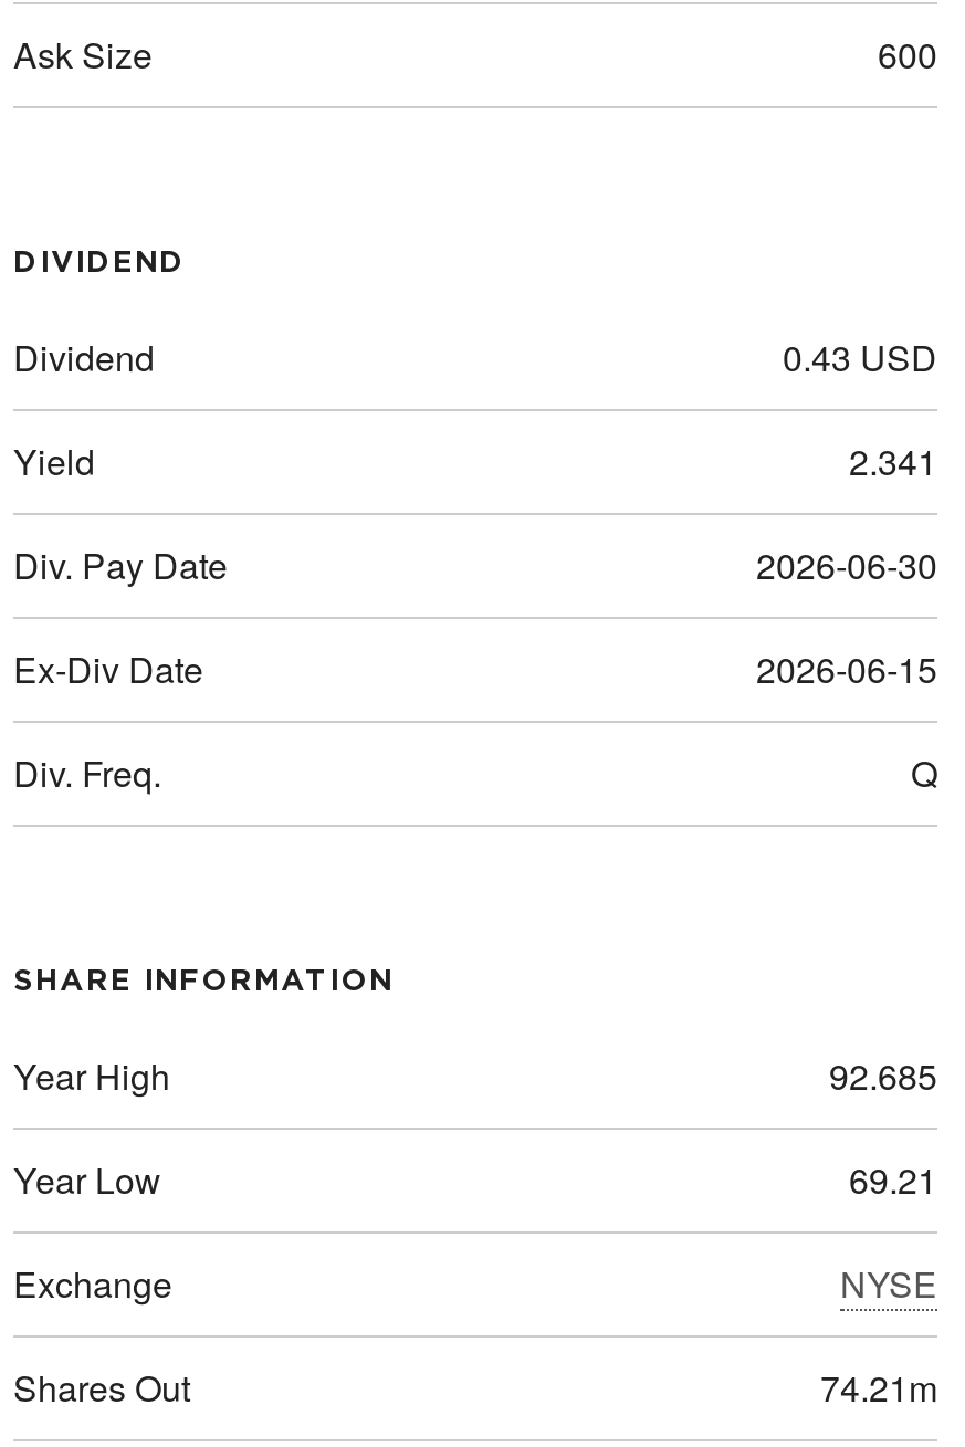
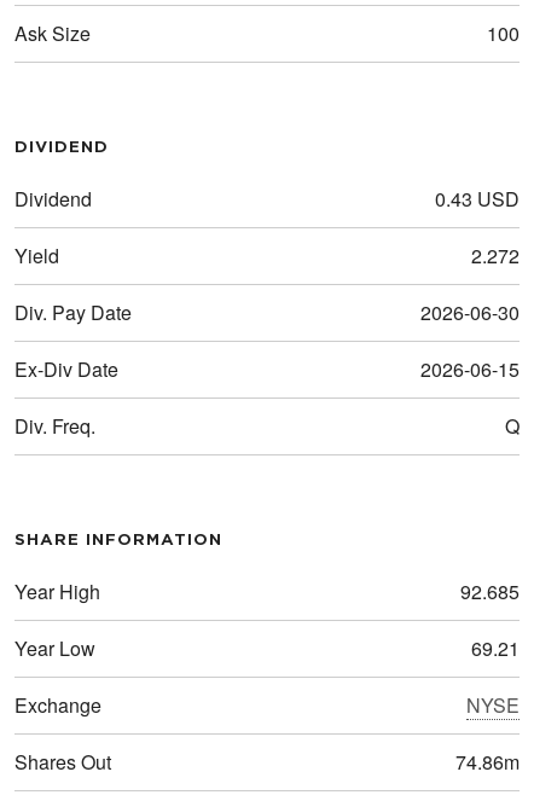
[878,28,937,79] 600 -> [487,19,520,47] 100
[849,435,937,486] 2.341 -> [471,241,520,269] 2.272
[820,1361,937,1412] 74.21m -> [455,747,520,775] 74.86m

